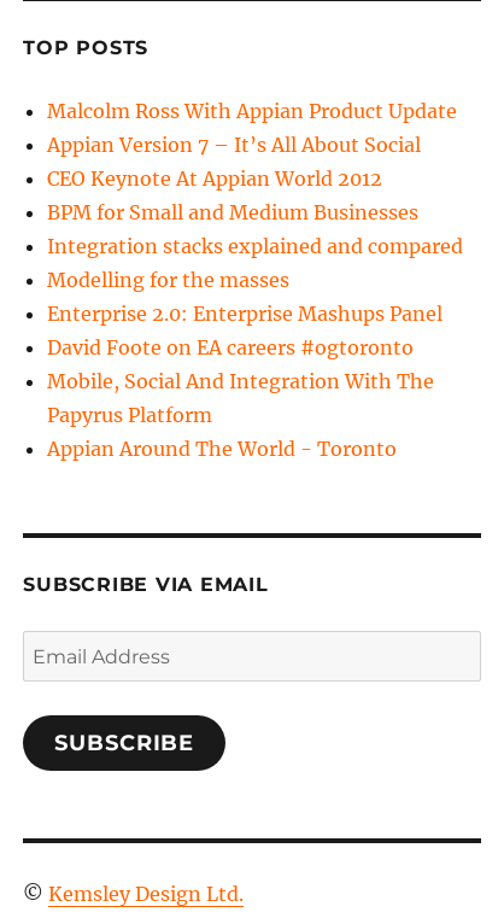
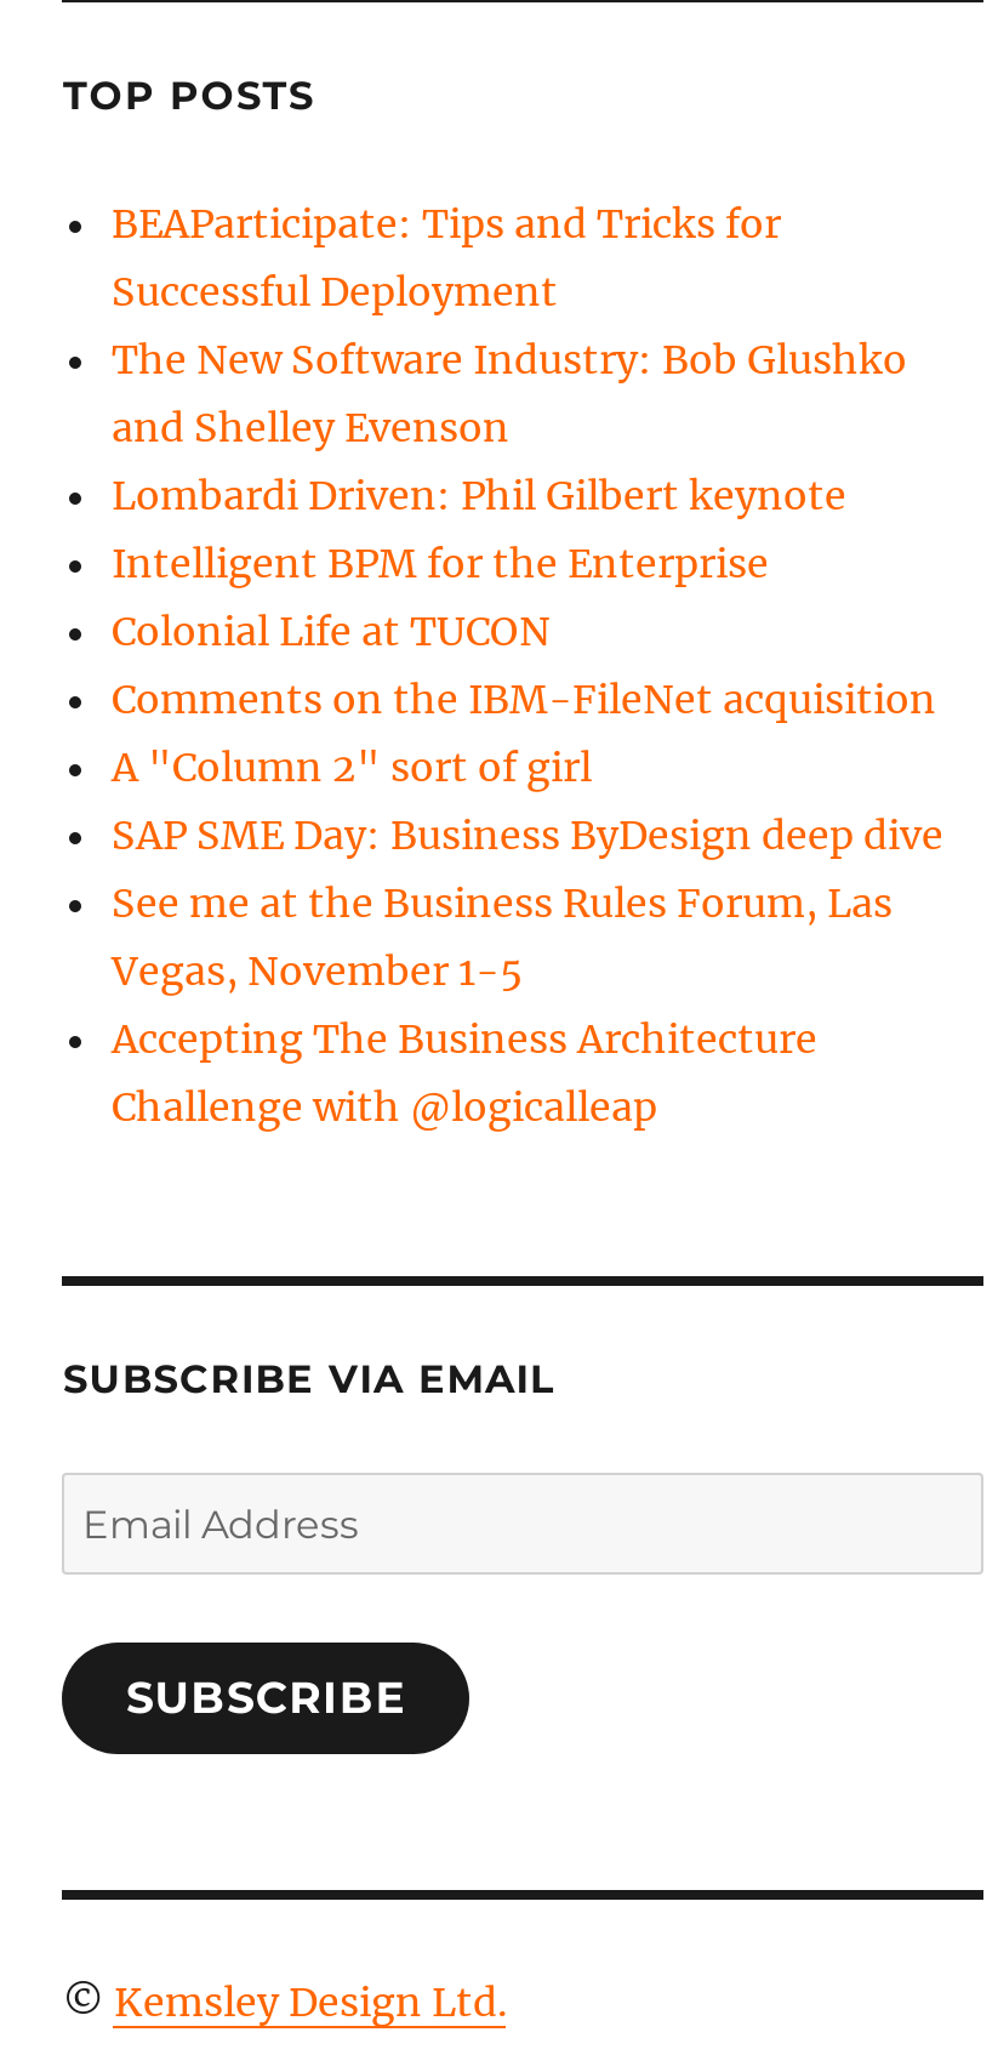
[48,99,464,461] Malcolm Ross With Appian Product Update | Appian Version 7 – It’s All About Social | CEO Keynote At Appian World 2012 | BPM for Small and Medium Businesses | Integration stacks explained and compared | Modelling for the masses | Enterprise 2.0: Enterprise Mashups Panel | David Foote on EA careers #ogtoronto | Mobile, Social And Integration With The | Papyrus Platform | Appian Around The World - Toronto -> [112,199,943,1131] BEAParticipate: Tips and Tricks for | Successful Deployment | The New Software Industry: Bob Glushko | and Shelley Evenson | Lombardi Driven: Phil Gilbert keynote | Intelligent BPM for the Enterprise | Colonial Life at TUCON | Comments on the IBM-FileNet acquisition | A "Column 2" sort of girl | SAP SME Day: Business ByDesign deep dive | See me at the Business Rules Forum, Las | Vegas, November 1-5 | Accepting The Business Architecture | Challenge with @logicalleap

